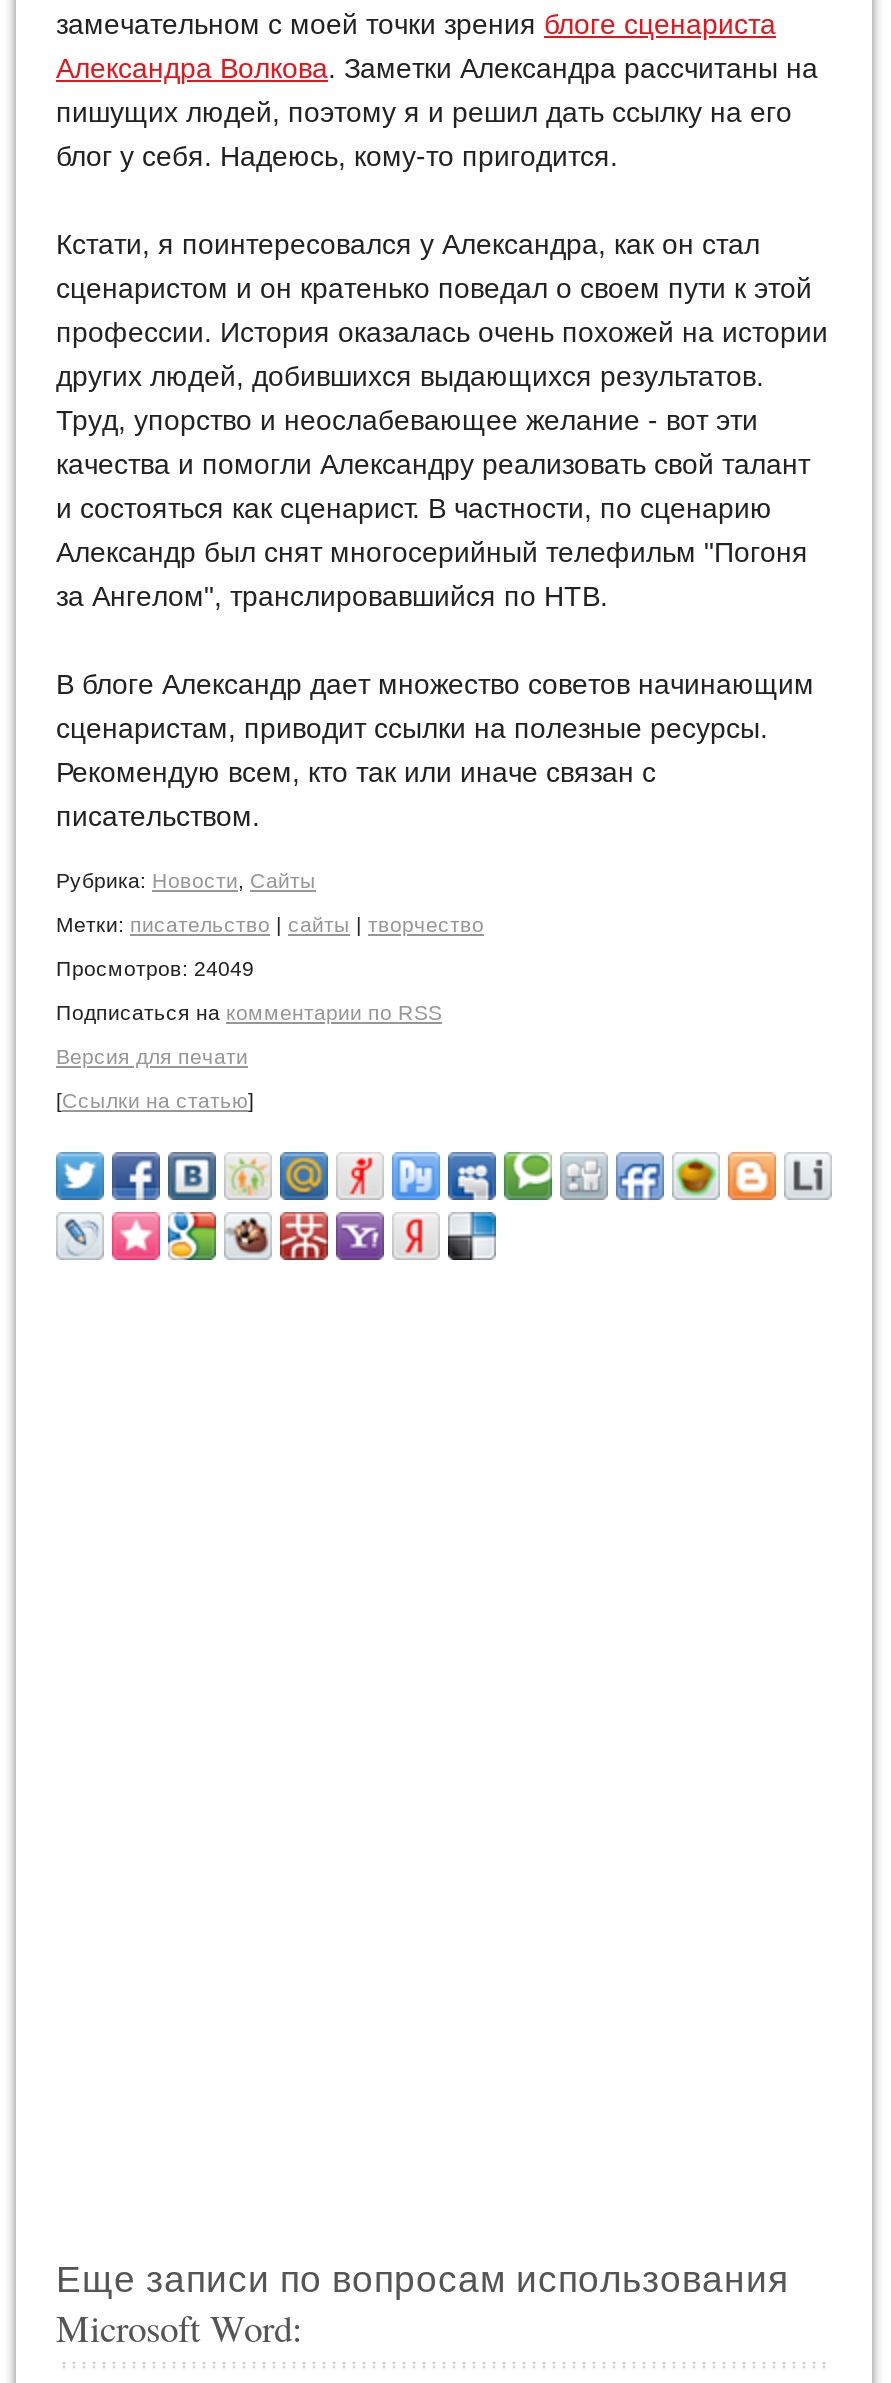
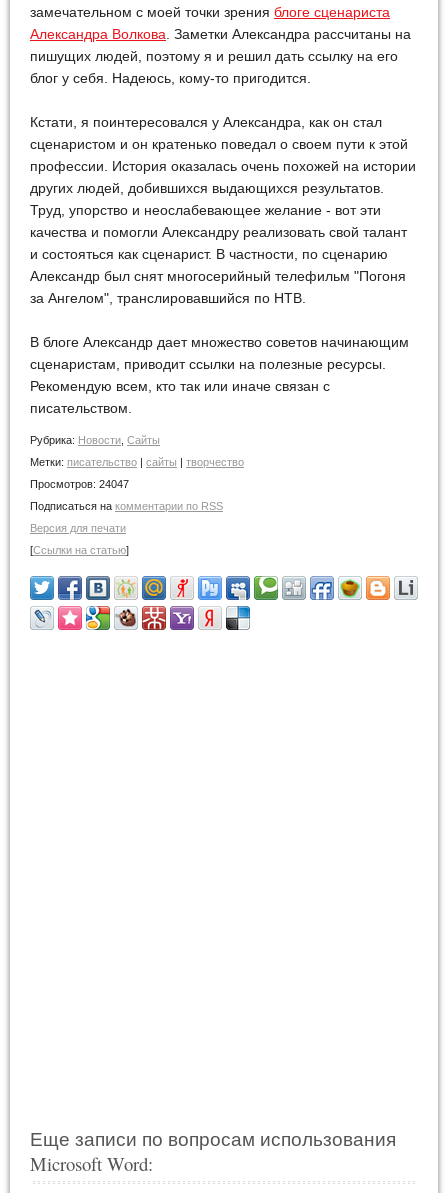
[56,956,254,980] Просмотров: 24049 -> [30,478,129,490] Просмотров: 24047

